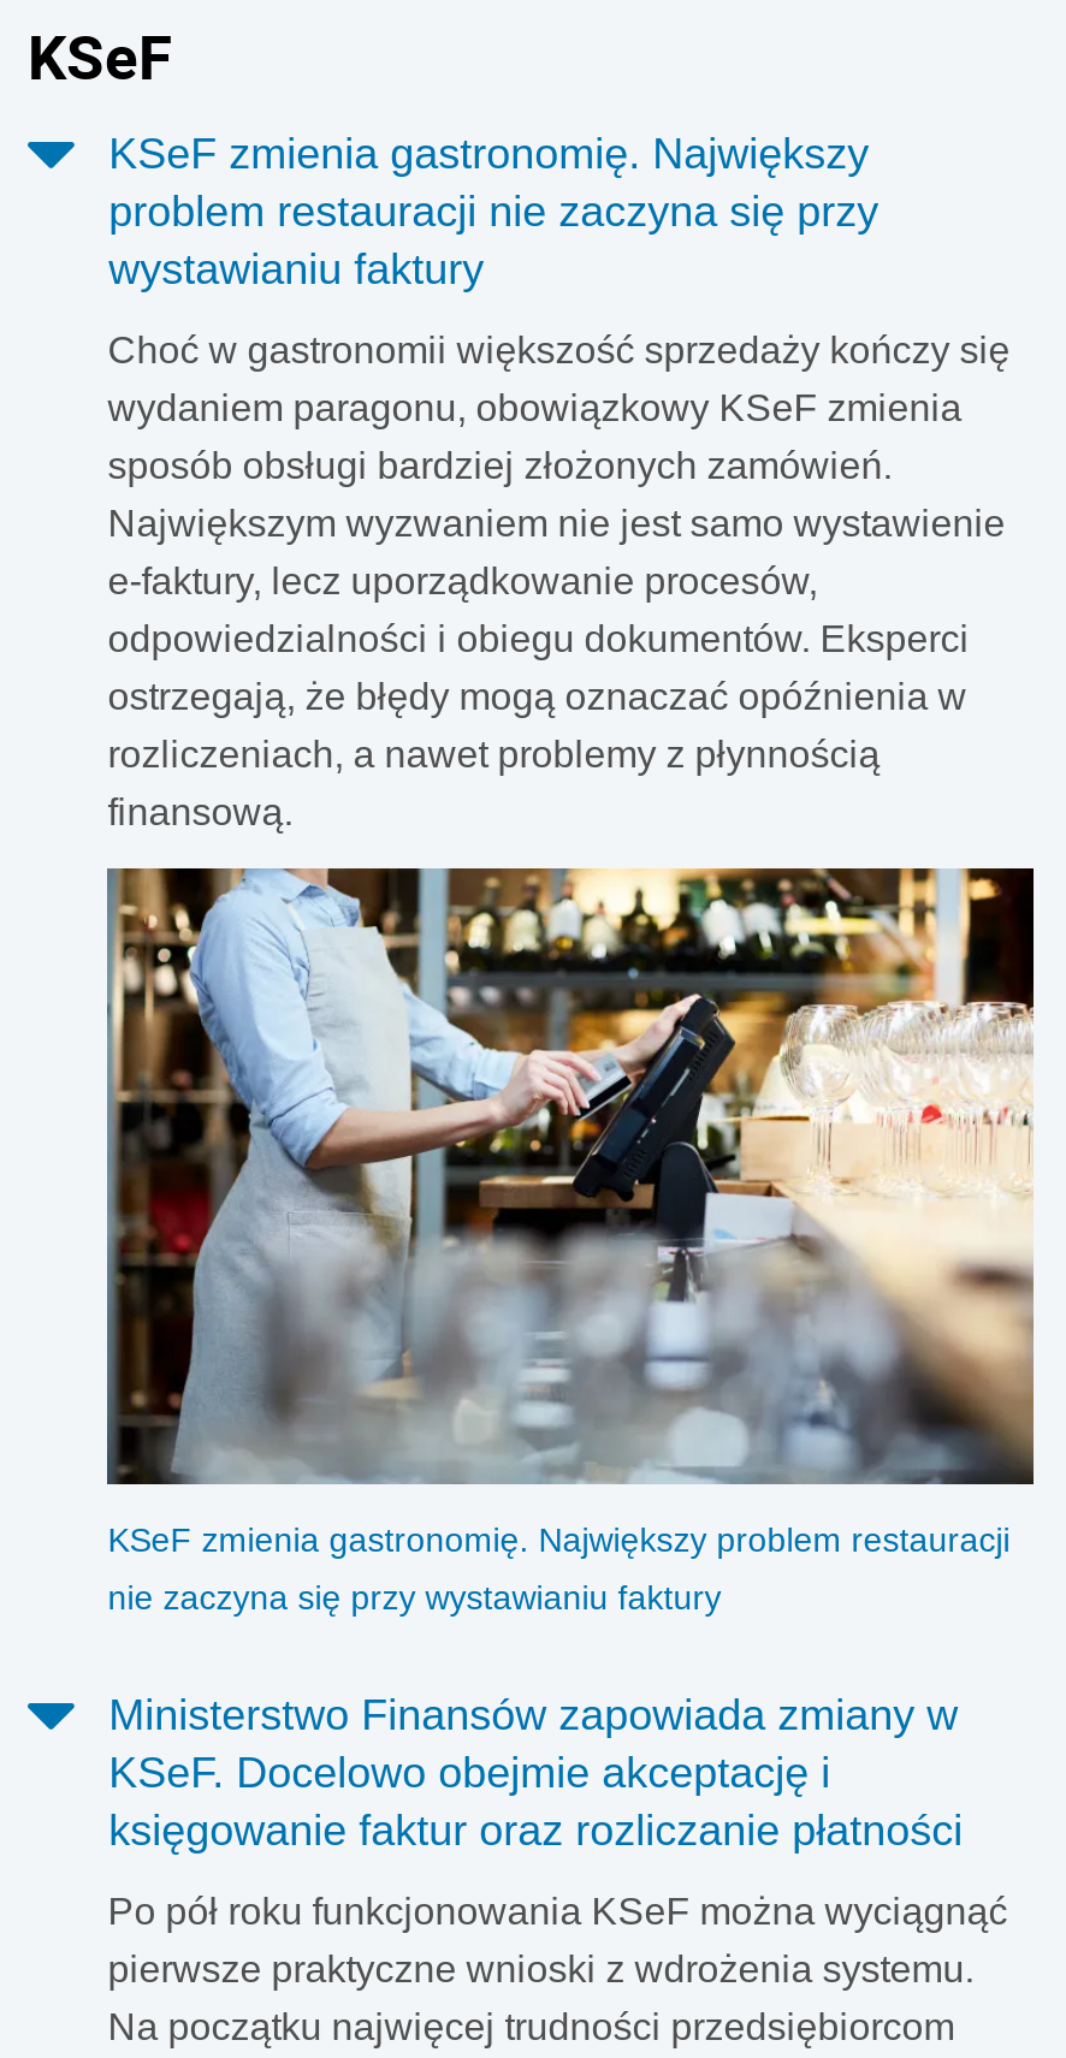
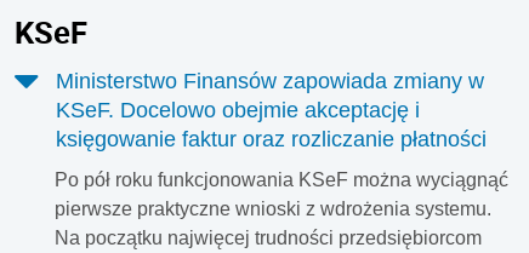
[108,130,1010,832] KSeF zmienia gastronomię. Największy | problem restauracji nie zaczyna się przy | wystawianiu faktury | Choć w gastronomii większość sprzedaży kończy się | wydaniem paragonu, obowiązkowy KSeF zmienia | sposób obsługi bardziej złożonych zamówień. | Największym wyzwaniem nie jest samo wystawienie | e-faktury, lecz uporządkowanie procesów, | odpowiedzialności i obiegu dokumentów. Eksperci | ostrzegają, że błędy mogą oznaczać opóźnienia w | rozliczeniach, a nawet problemy z płynnością | finansową. -> none
[105,866,1036,1618] [image] | KSeF zmienia gastronomię. Największy problem restauracji | nie zaczyna się przy wystawianiu faktury -> none

